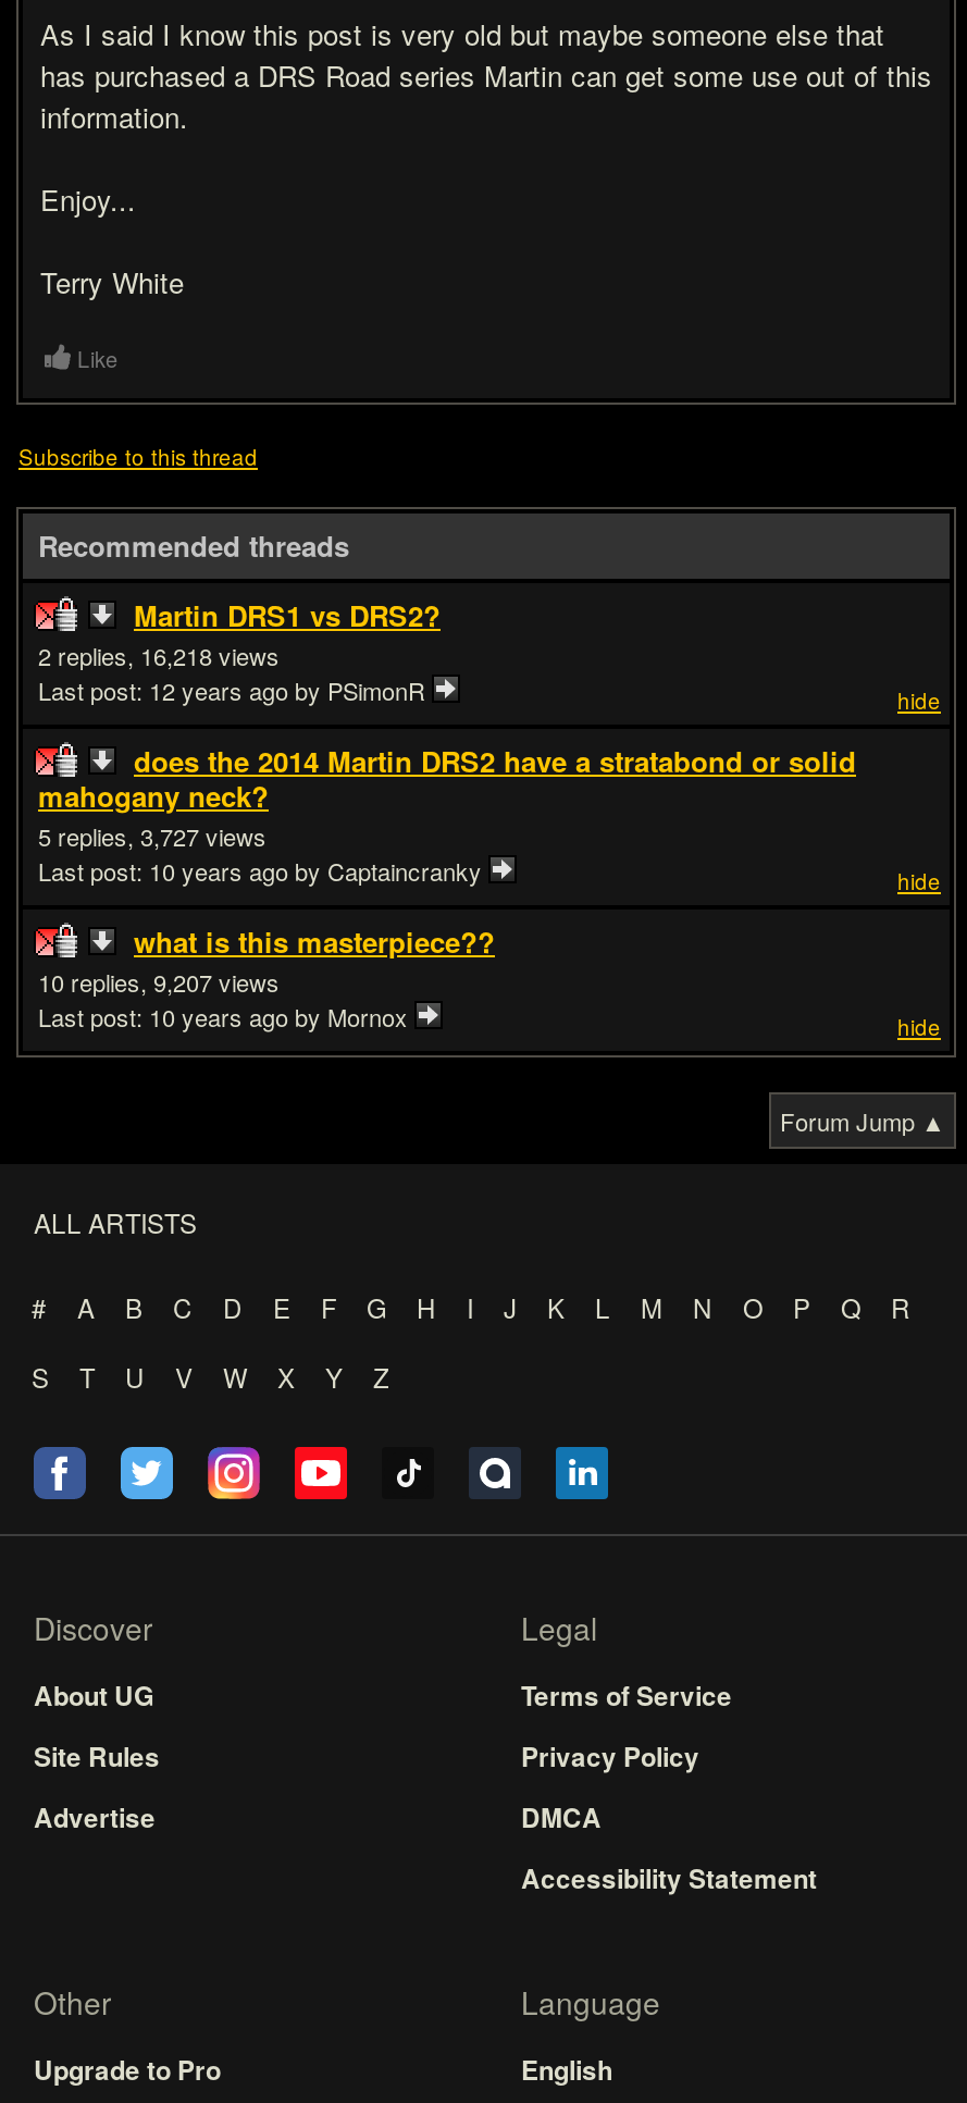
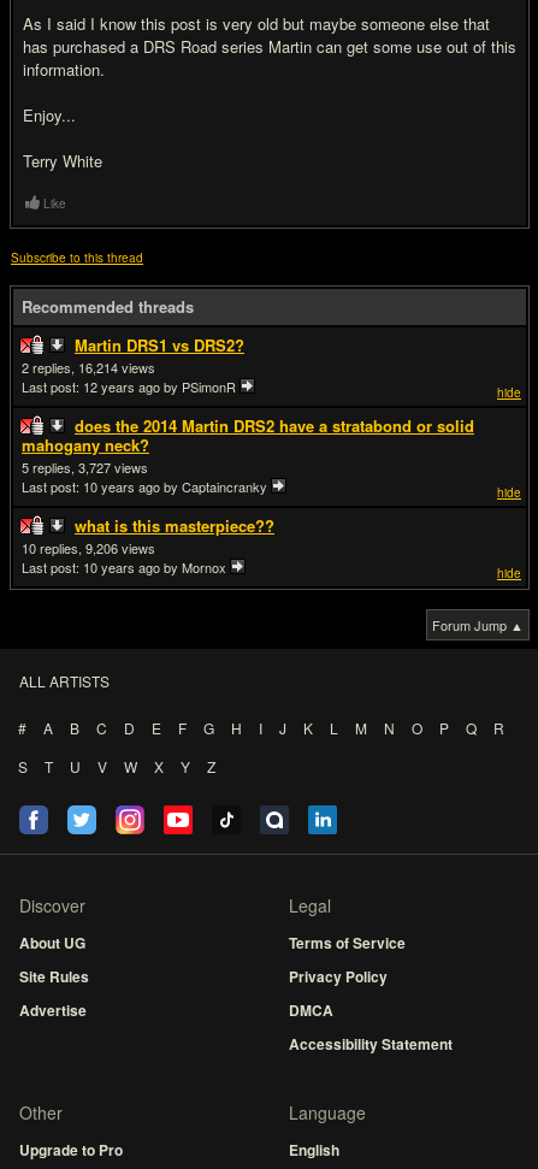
[140,638,212,672] 16,218 -> [78,358,118,377] 16,214
[153,964,212,999] 9,207 -> [85,538,118,557] 9,206

